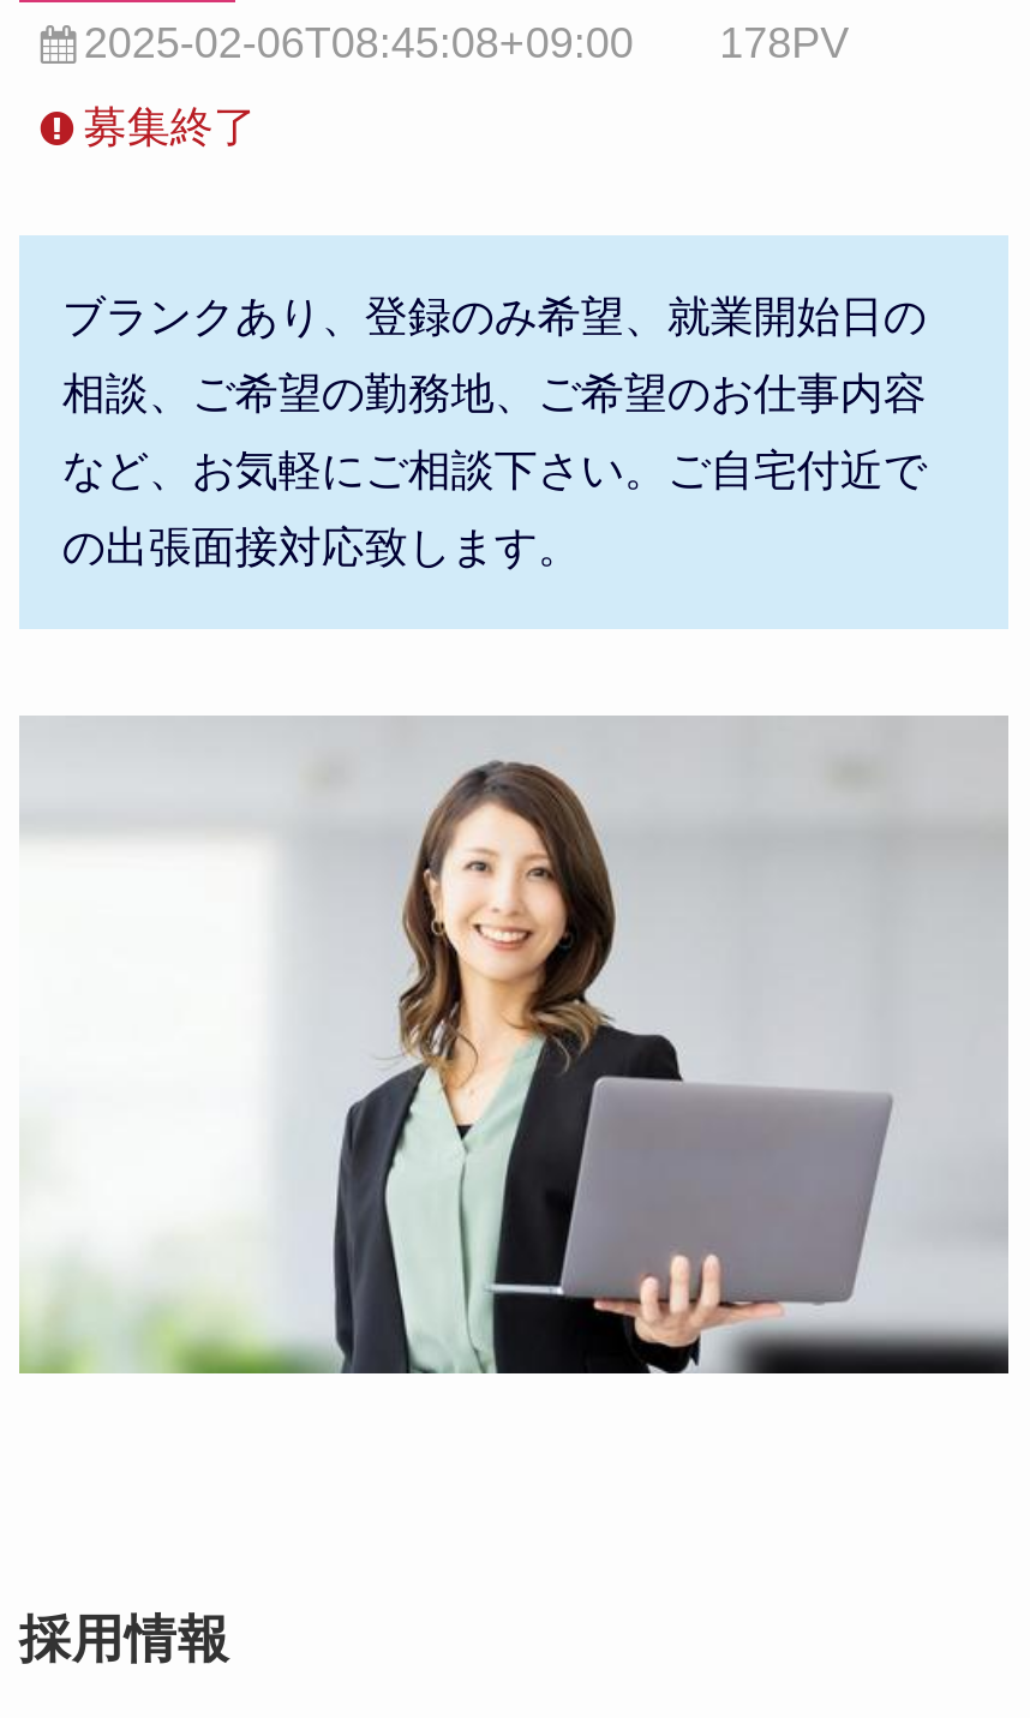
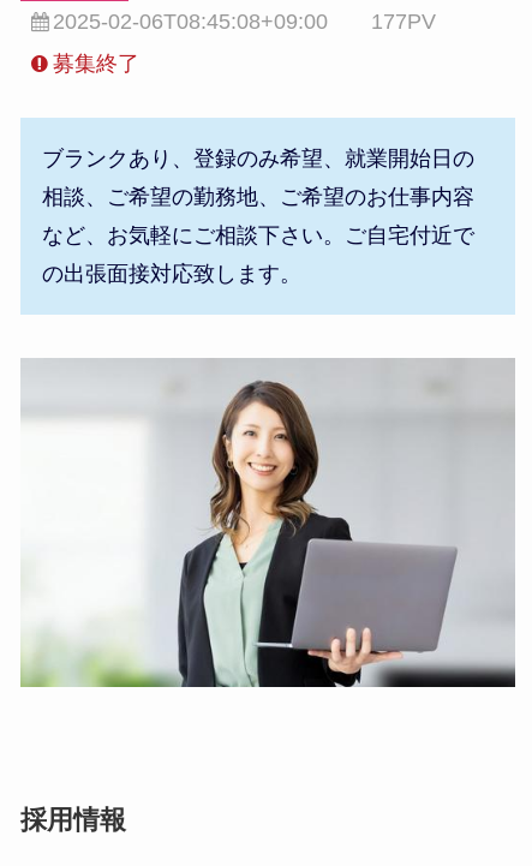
[84,20,849,68] 2025-02-06T08:45:08+09:00 178PV -> [53,10,436,34] 2025-02-06T08:45:08+09:00 177PV

